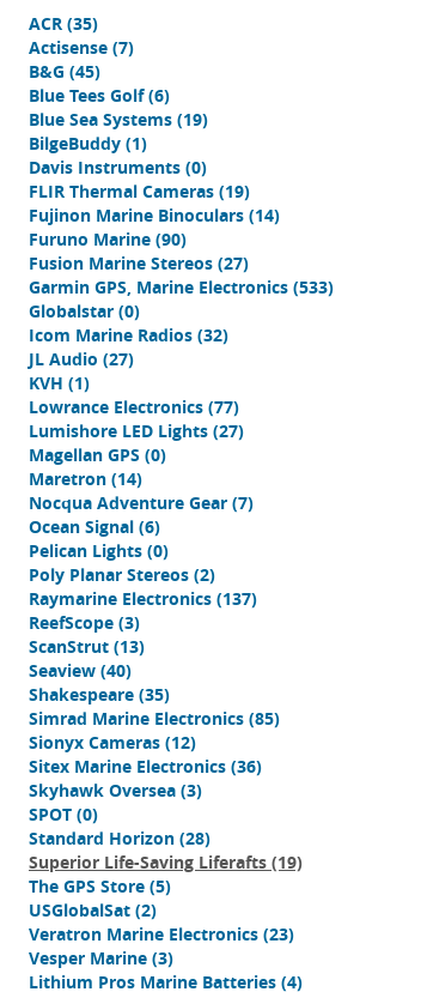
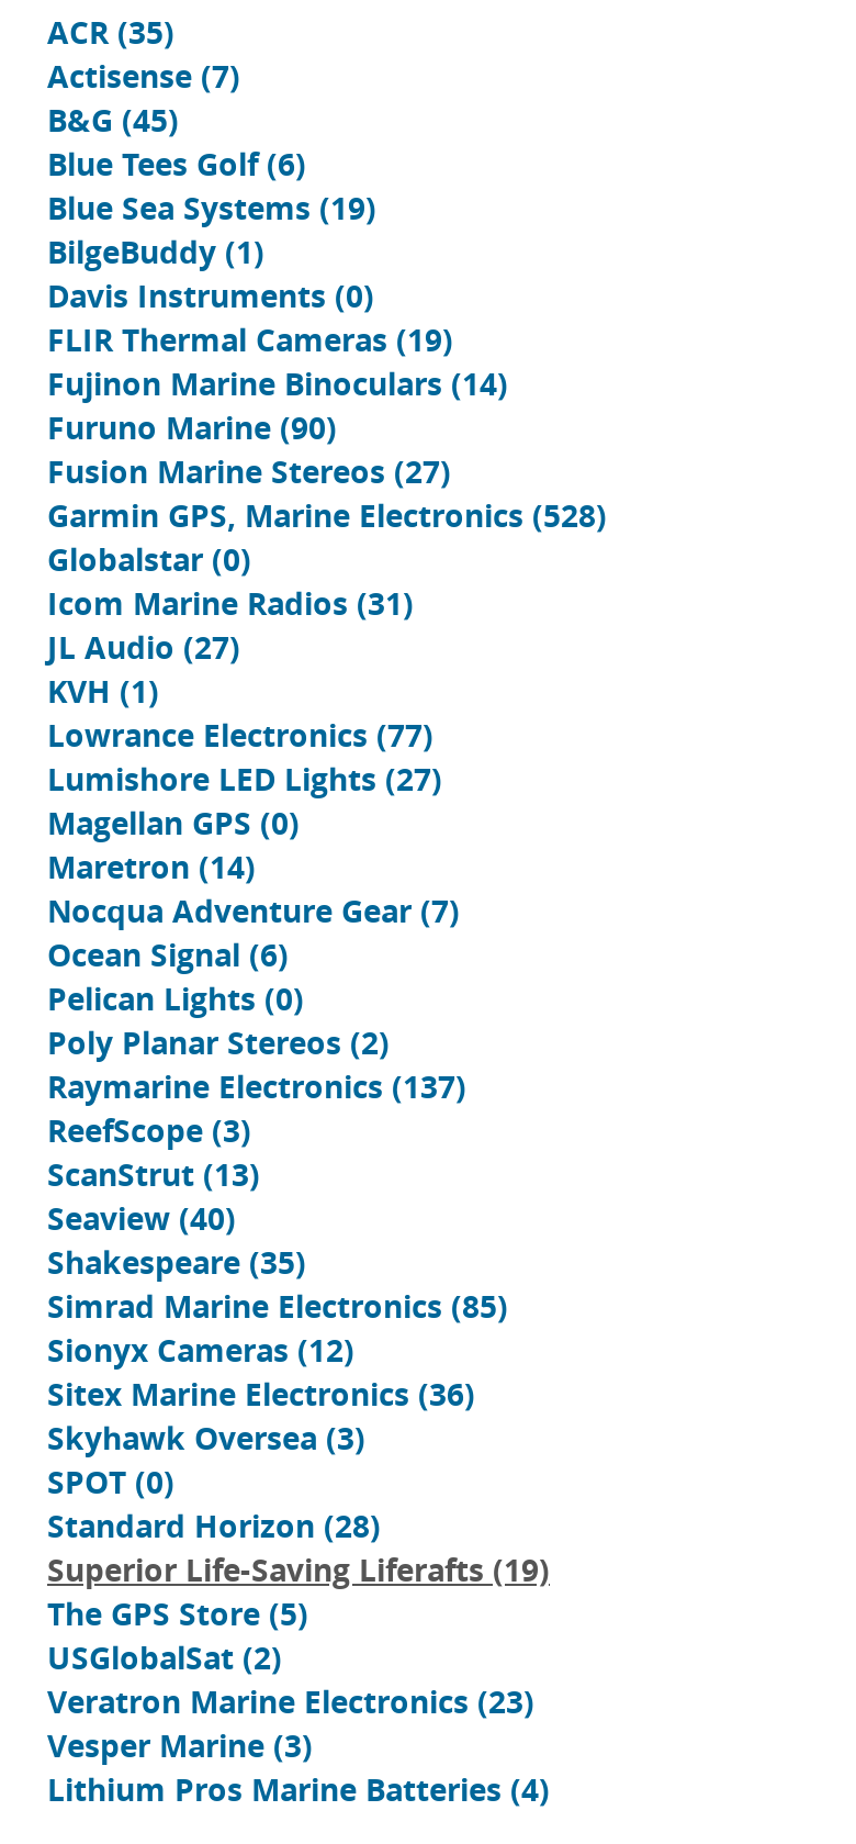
[29,276,334,298] Garmin GPS, Marine Electronics (533) -> [47,494,607,536] Garmin GPS, Marine Electronics (528)
[29,323,228,346] Icom Marine Radios (32) -> [47,582,414,624] Icom Marine Radios (31)

